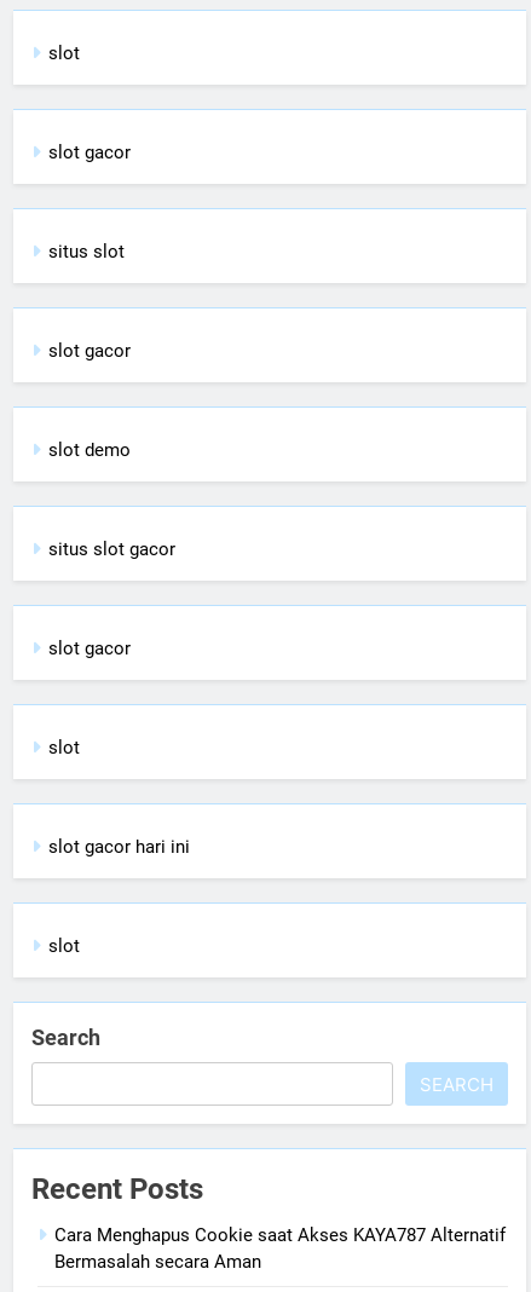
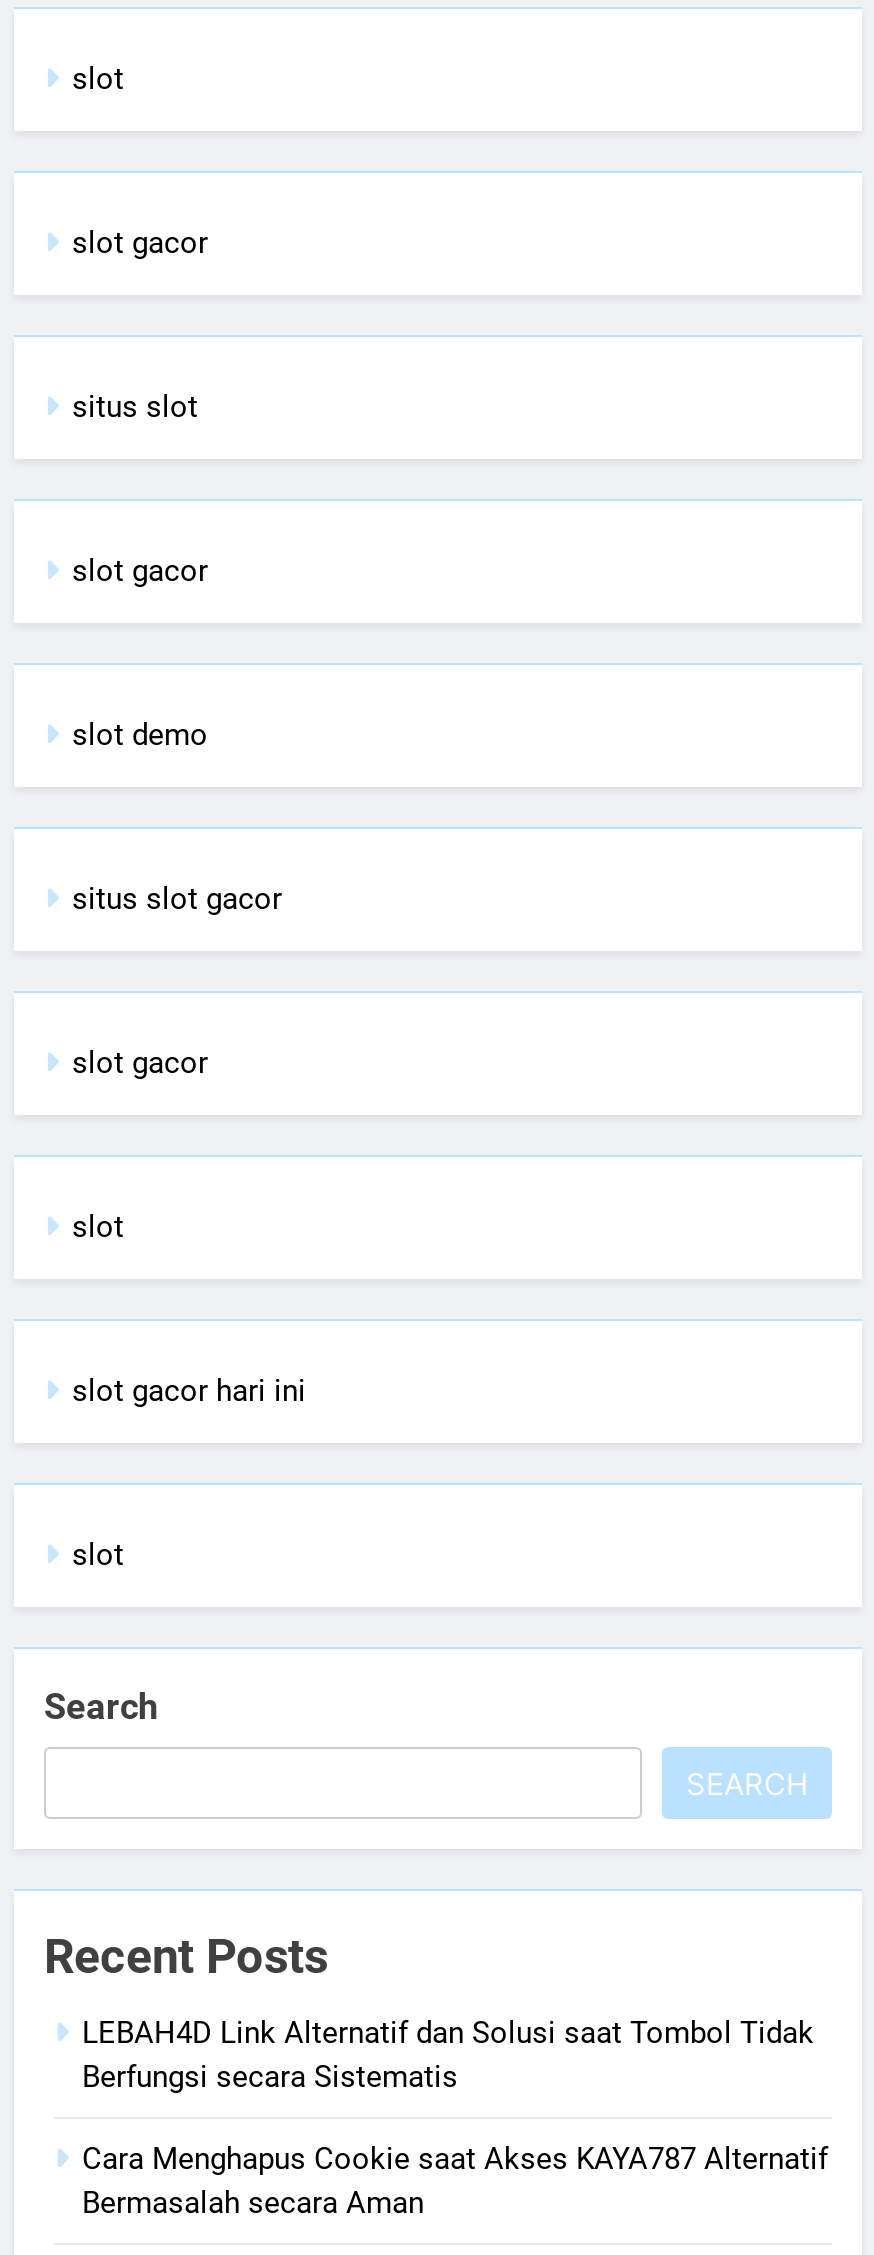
none -> [82,2016,814,2096] LEBAH4D Link Alternatif dan Solusi saat Tombol Tidak | Berfungsi secara Sistematis

